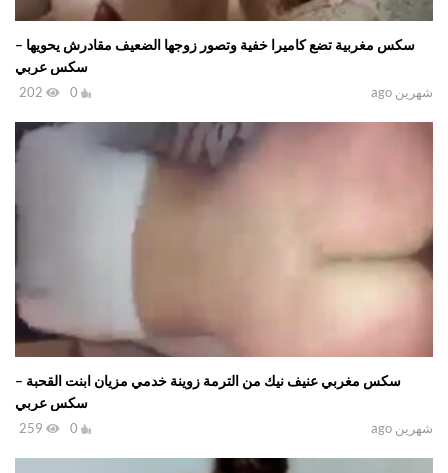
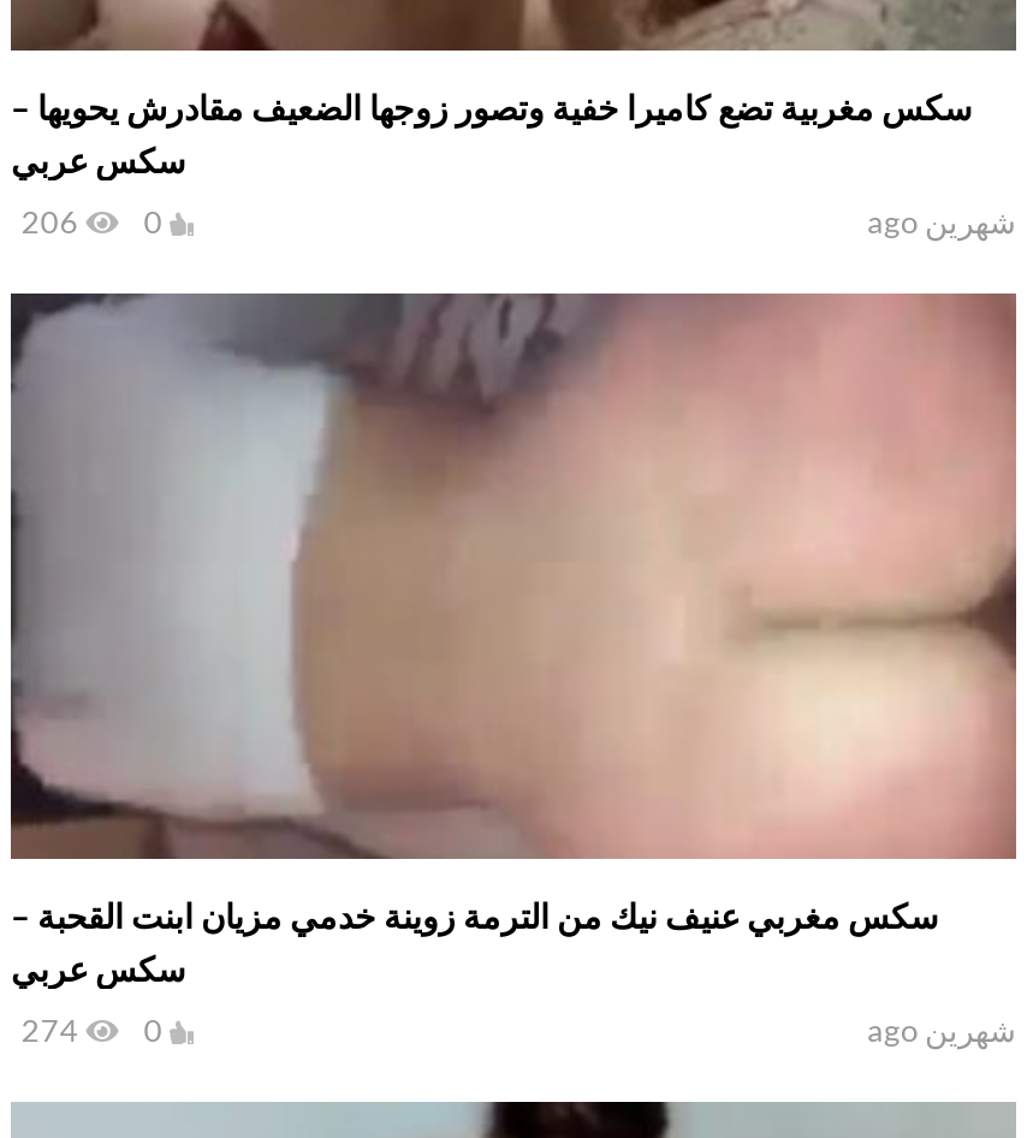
[19,84,78,100] 202 0 -> [21,202,163,241] 206 0
[19,420,78,436] 259 0 -> [21,1011,163,1049] 274 0

